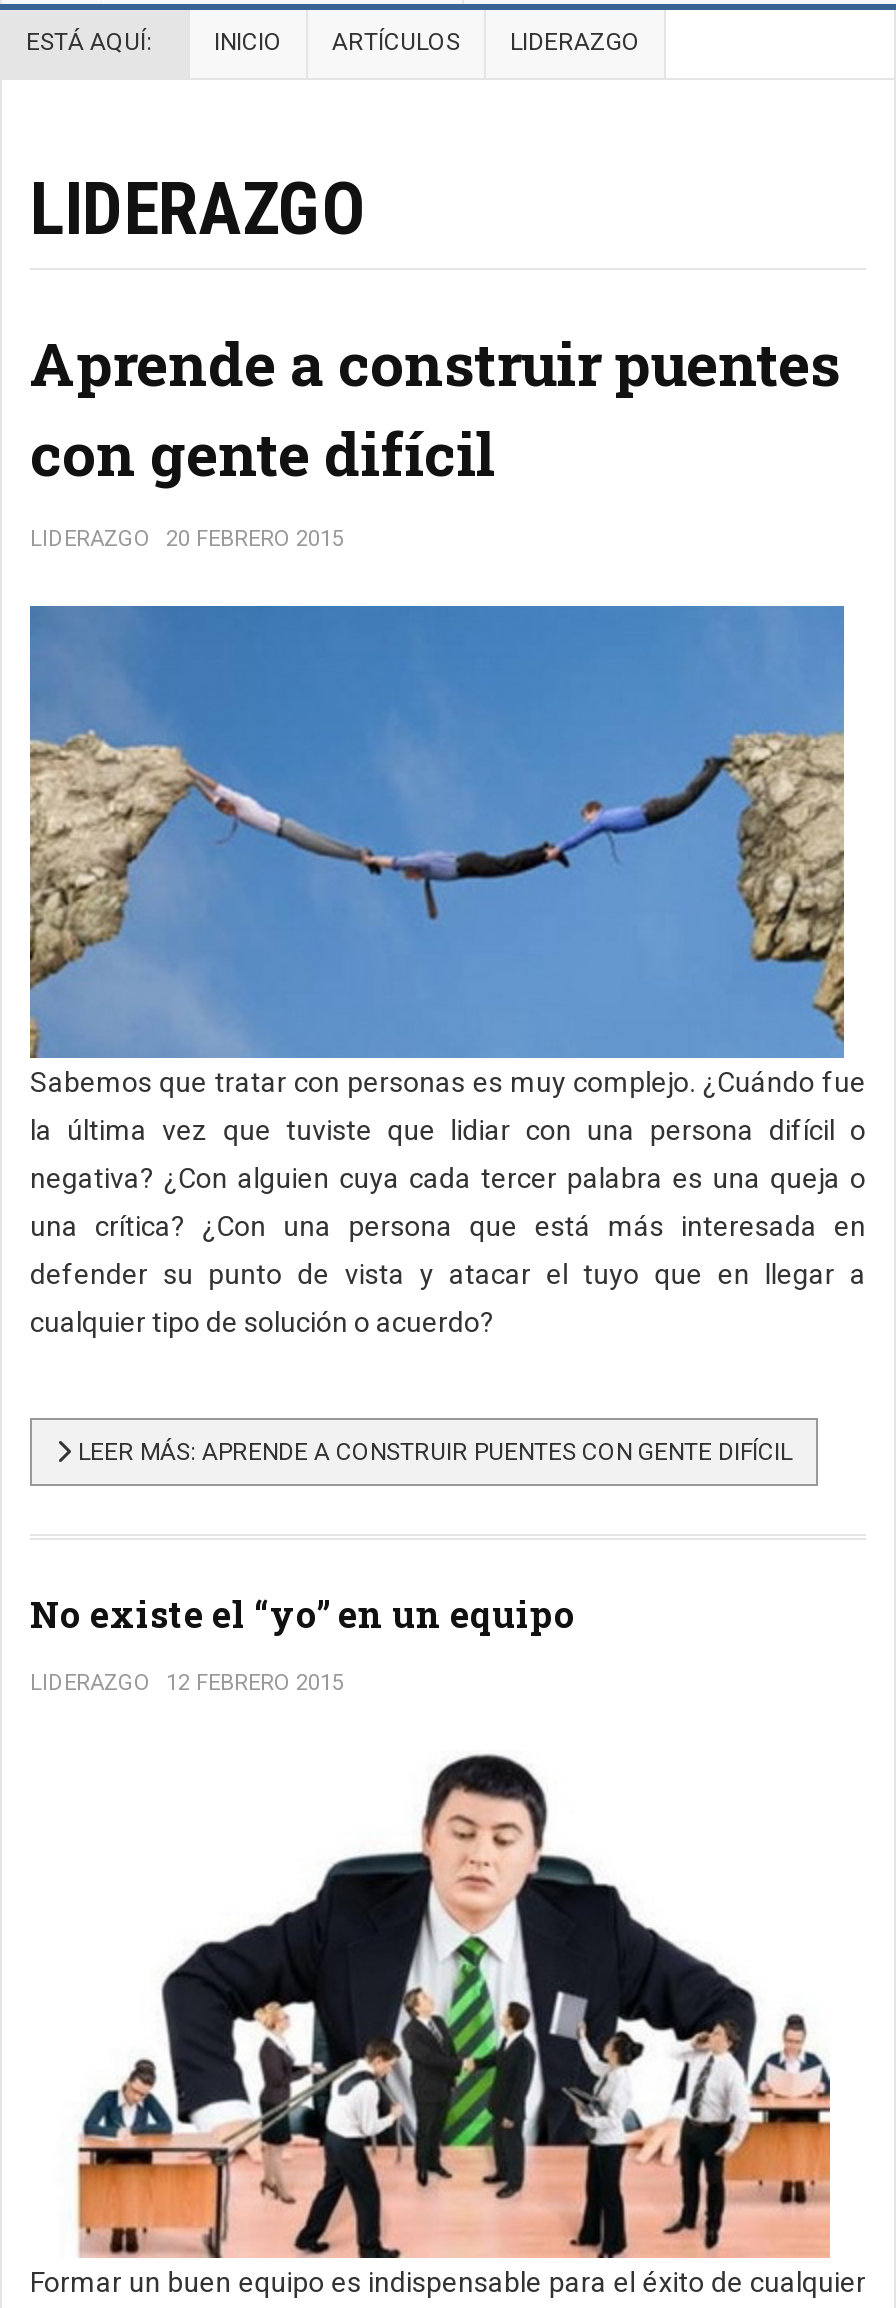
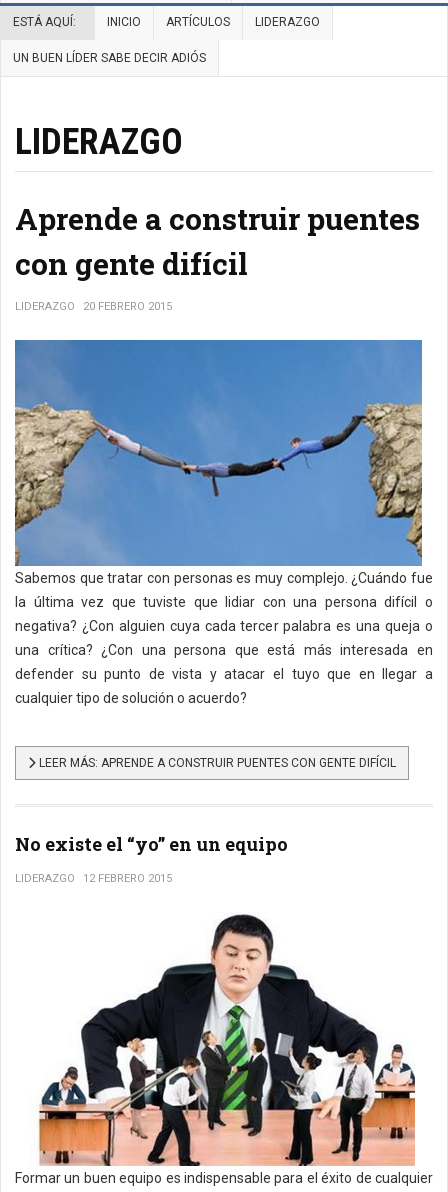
none -> [13,51,206,65] UN BUEN LÍDER SABE DECIR ADIÓS

